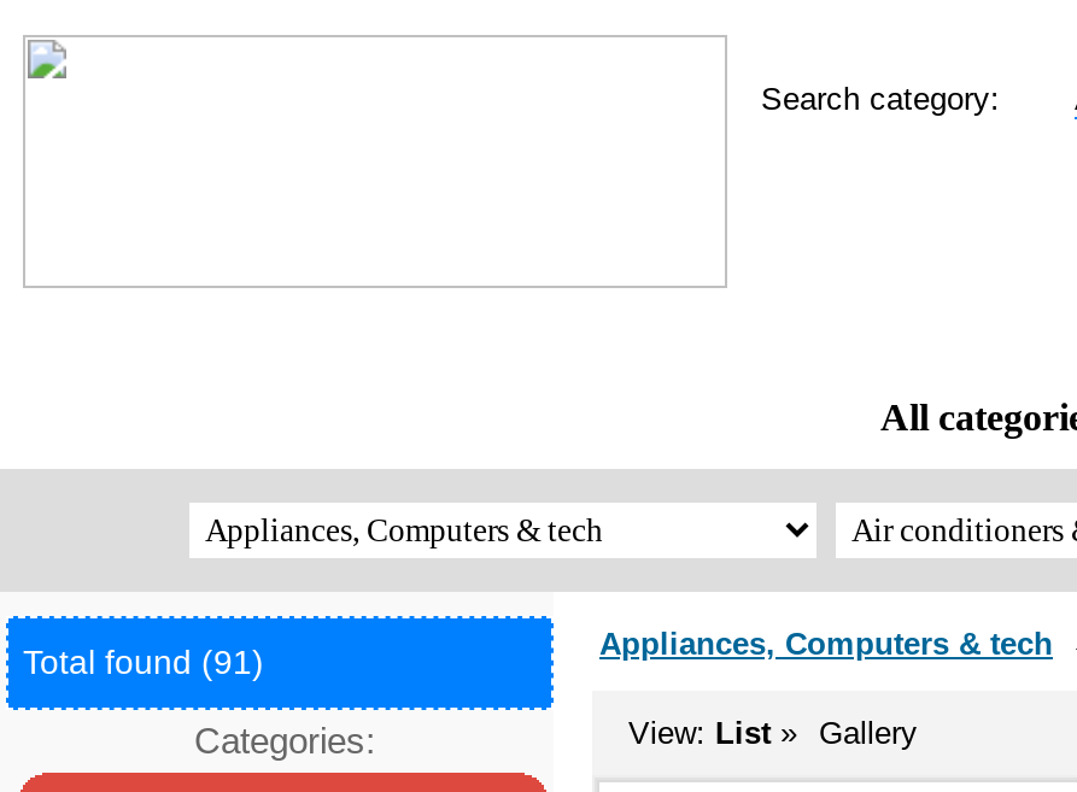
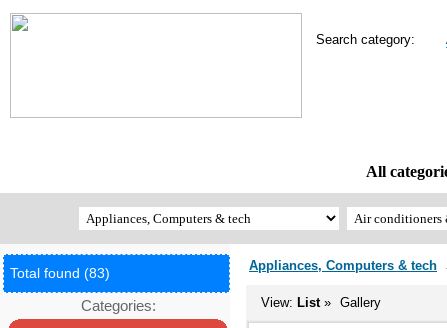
[23,643,264,681] Total found (91) -> [10,265,110,281] Total found (83)

